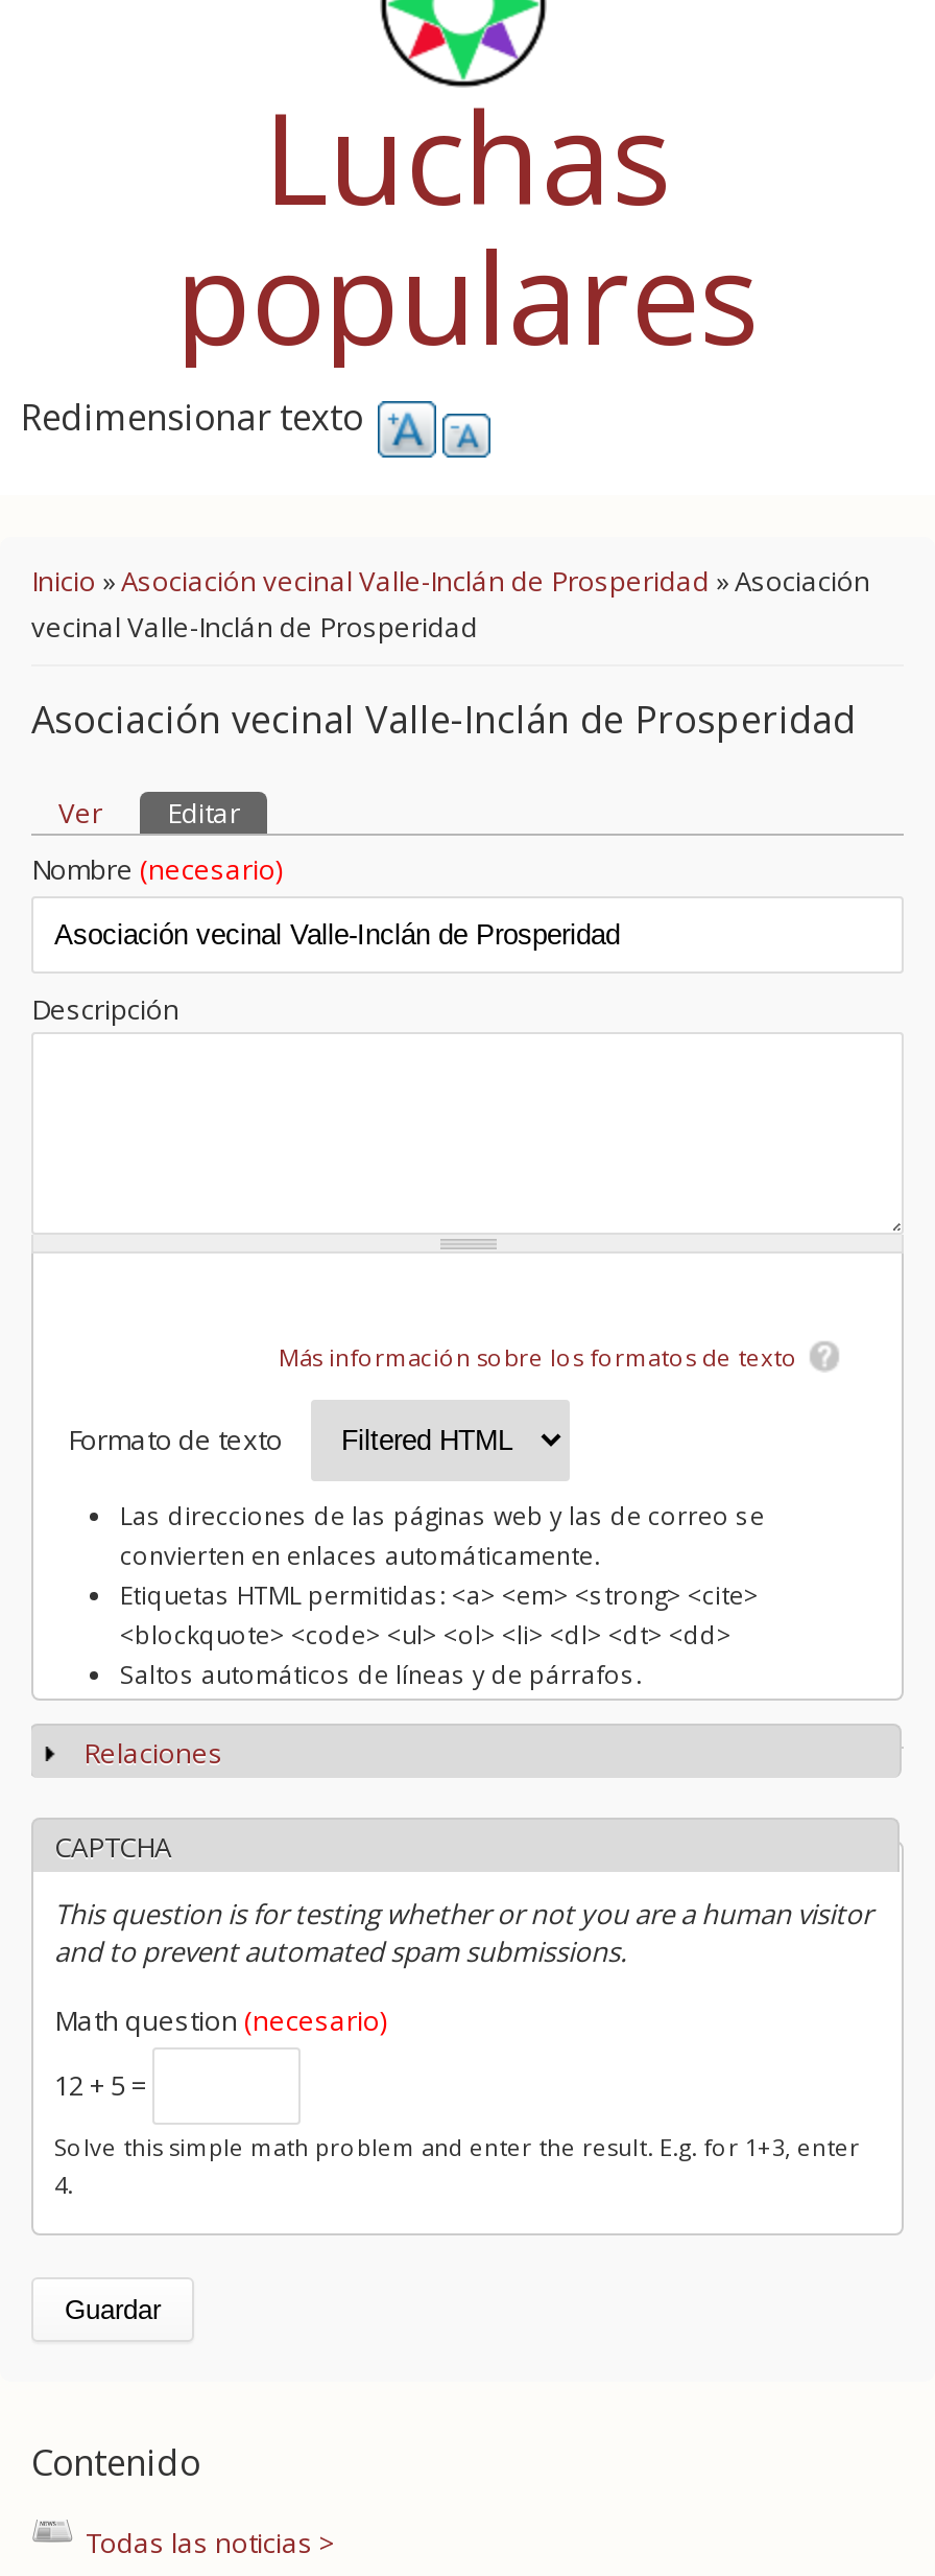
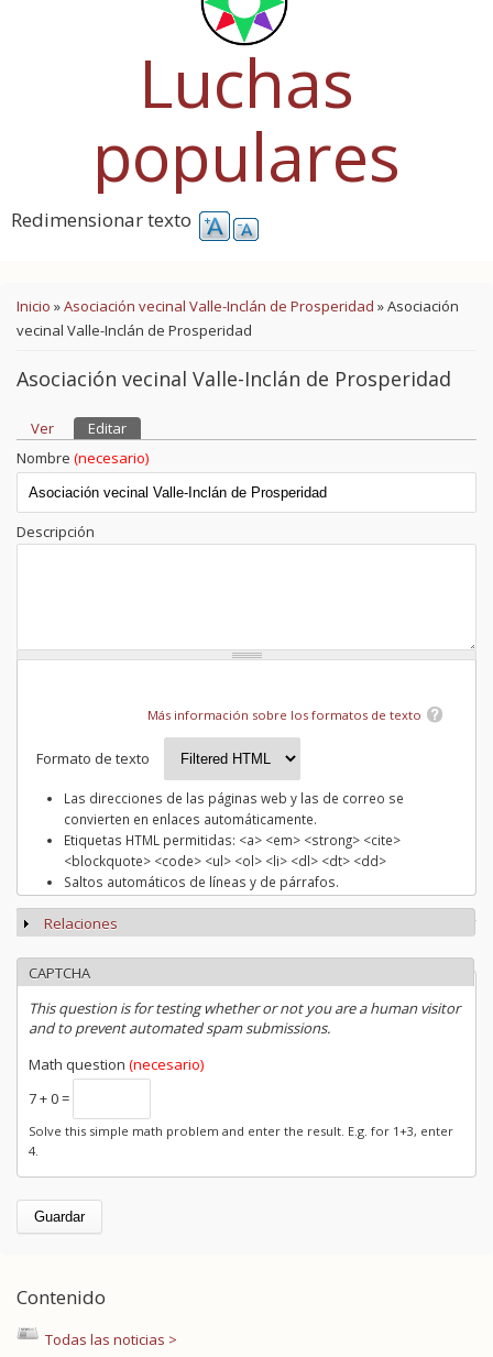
[54,2066,152,2104] 12 + 5 = -> [29,1089,73,1108] 7 + 0 =

